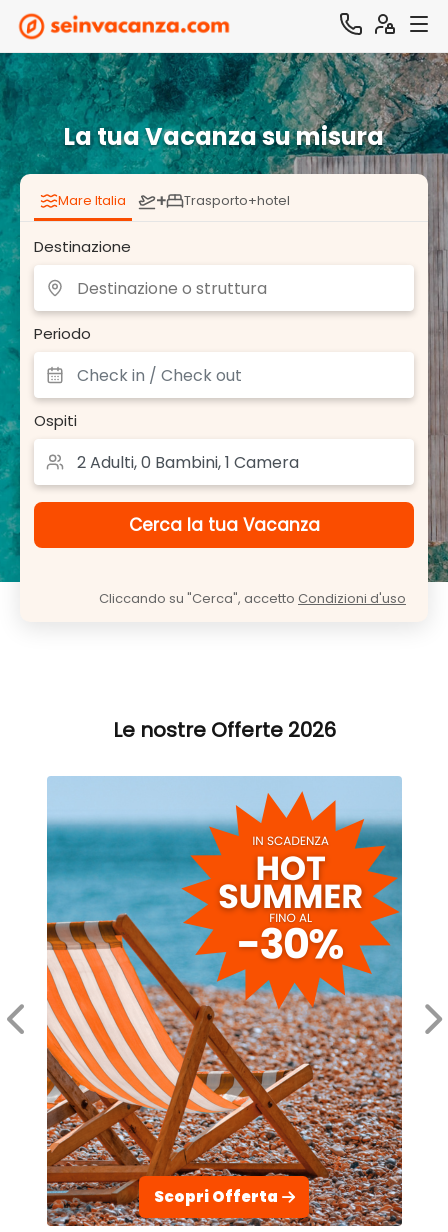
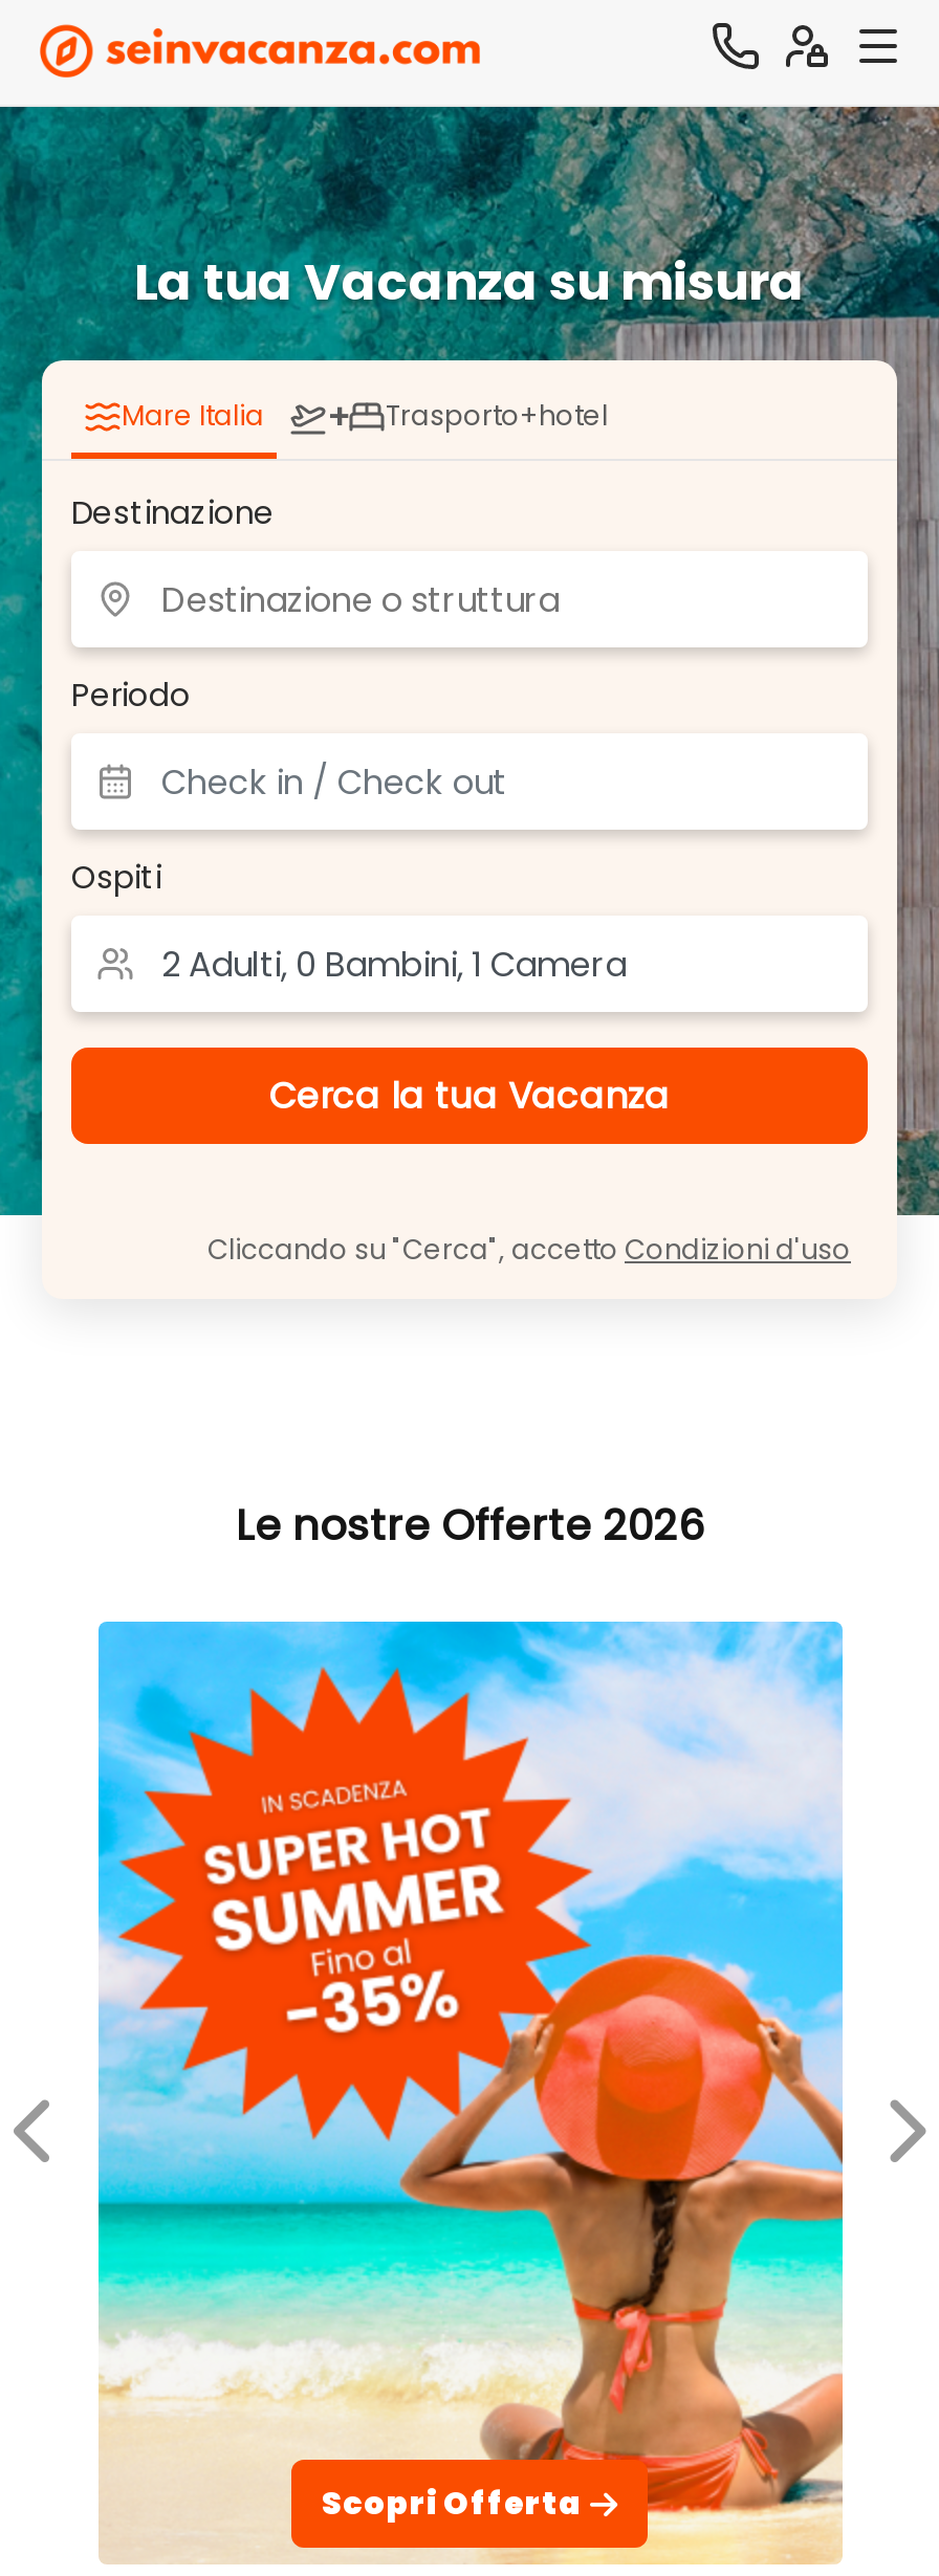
[46,777,403,1227] [image] -> [96,1622,845,2564] [image]

